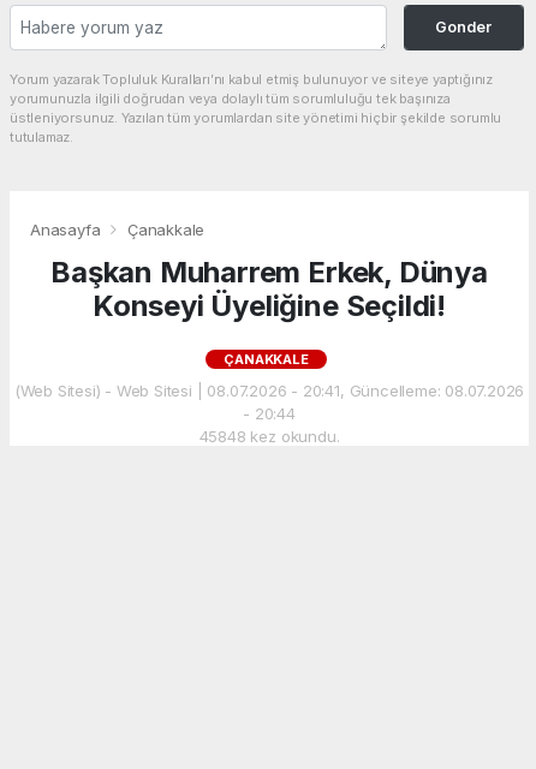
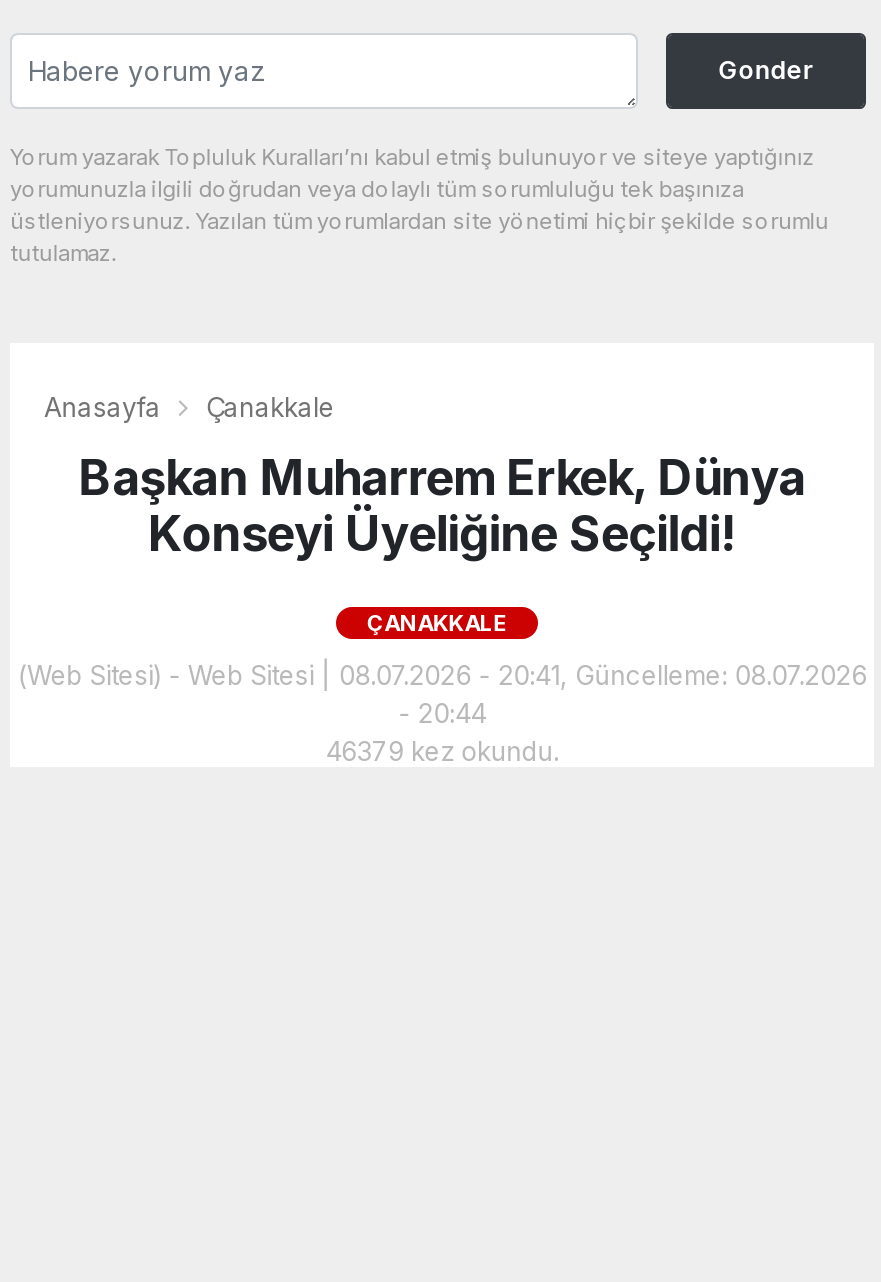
[199,426,339,446] 45848 kez okundu. -> [325,735,559,767] 46379 kez okundu.

